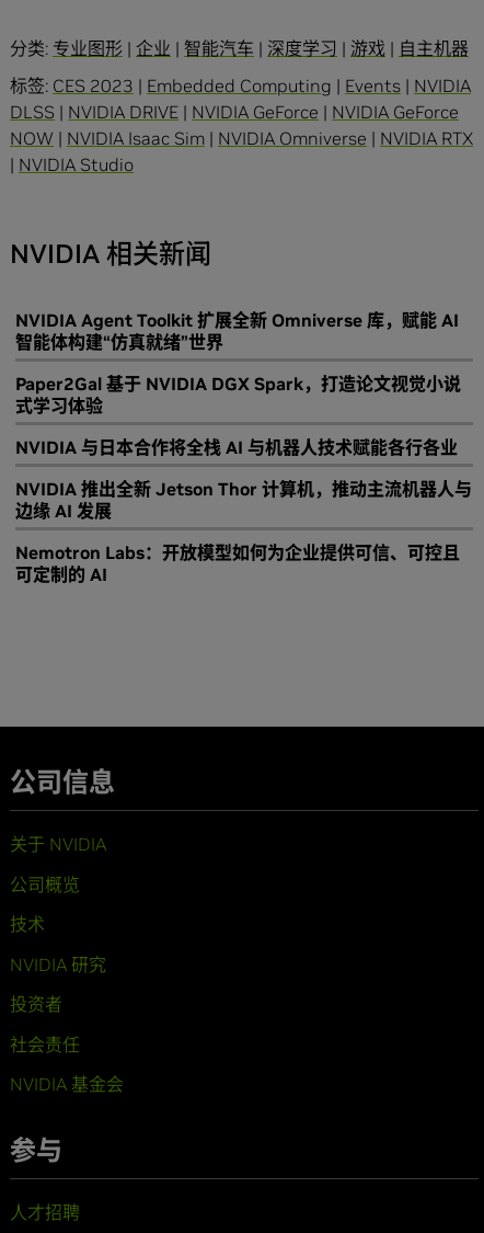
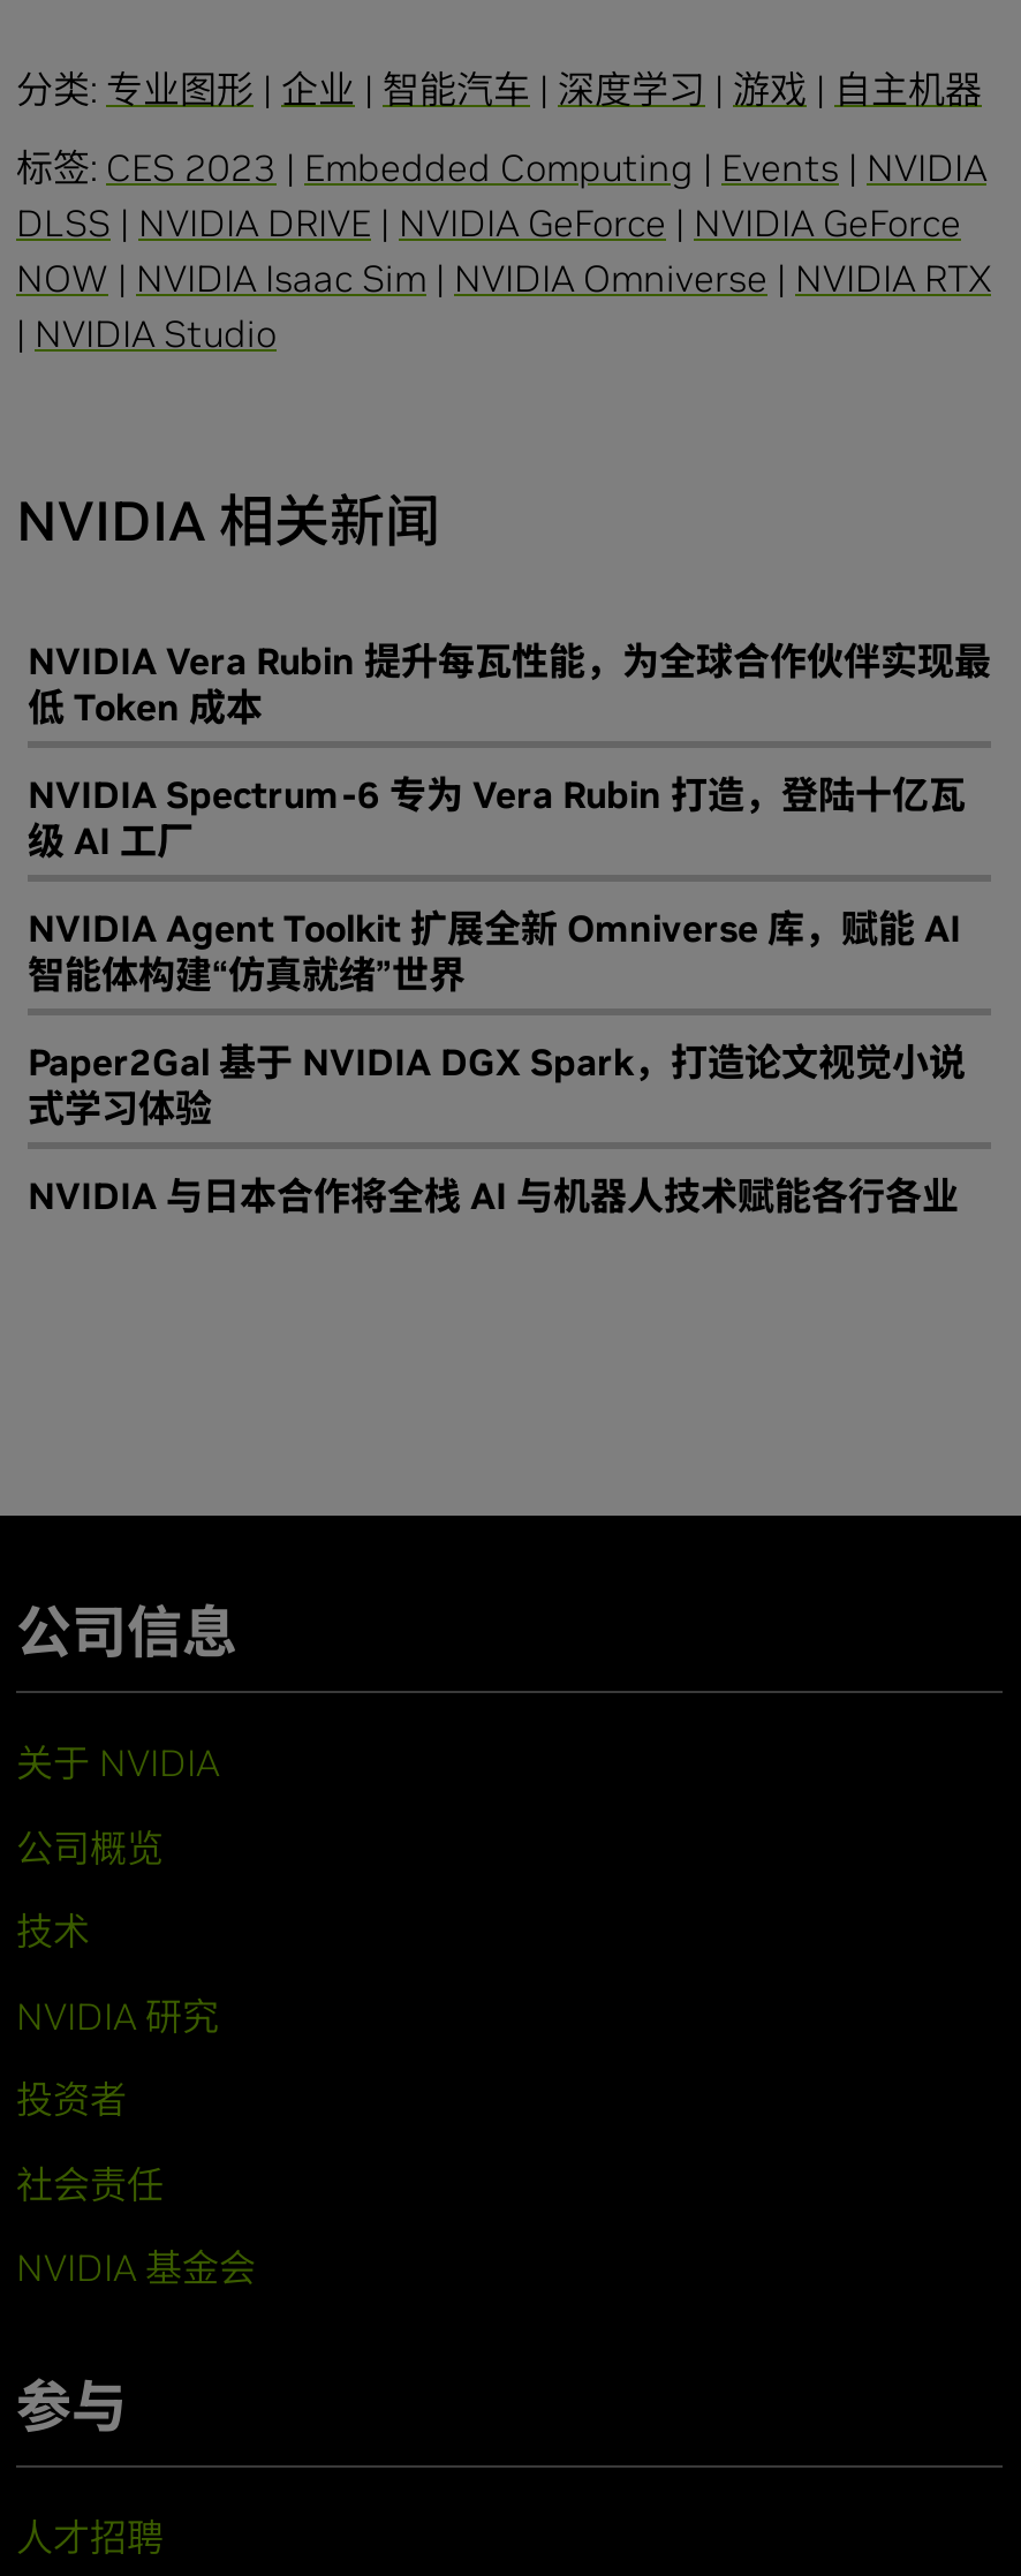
none -> [28,638,991,864] NVIDIA Vera Rubin 提升每瓦性能，为全球合作伙伴实现最 | 低 Token 成本 | NVIDIA Spectrum-6 专为 Vera Rubin 打造，登陆十亿瓦 | 级 AI 工厂
moved [15,309,461,458] -> [28,905,966,1218]: NVIDIA Agent Toolkit 扩展全新 Omniverse 库，赋能 AI | 智能体构建“仿真就绪”世界 | Paper2Gal 基于 NVIDIA DGX Spark，打造论文视觉小说 | 式学习体验 | NVIDIA 与日本合作将全栈 AI 与机器人技术赋能各行各业
[15,478,472,585] NVIDIA 推出全新 Jetson Thor 计算机，推动主流机器人与 | 边缘 AI 发展 | Nemotron Labs：开放模型如何为企业提供可信、可控且 | 可定制的 AI -> none

